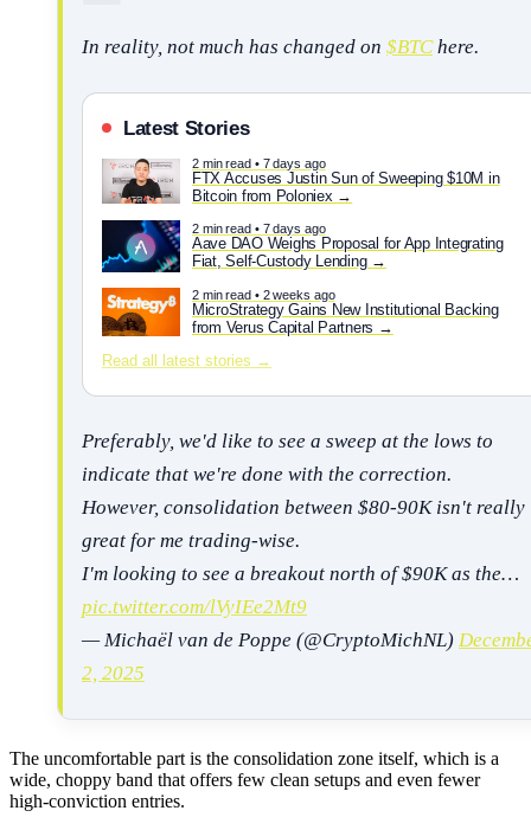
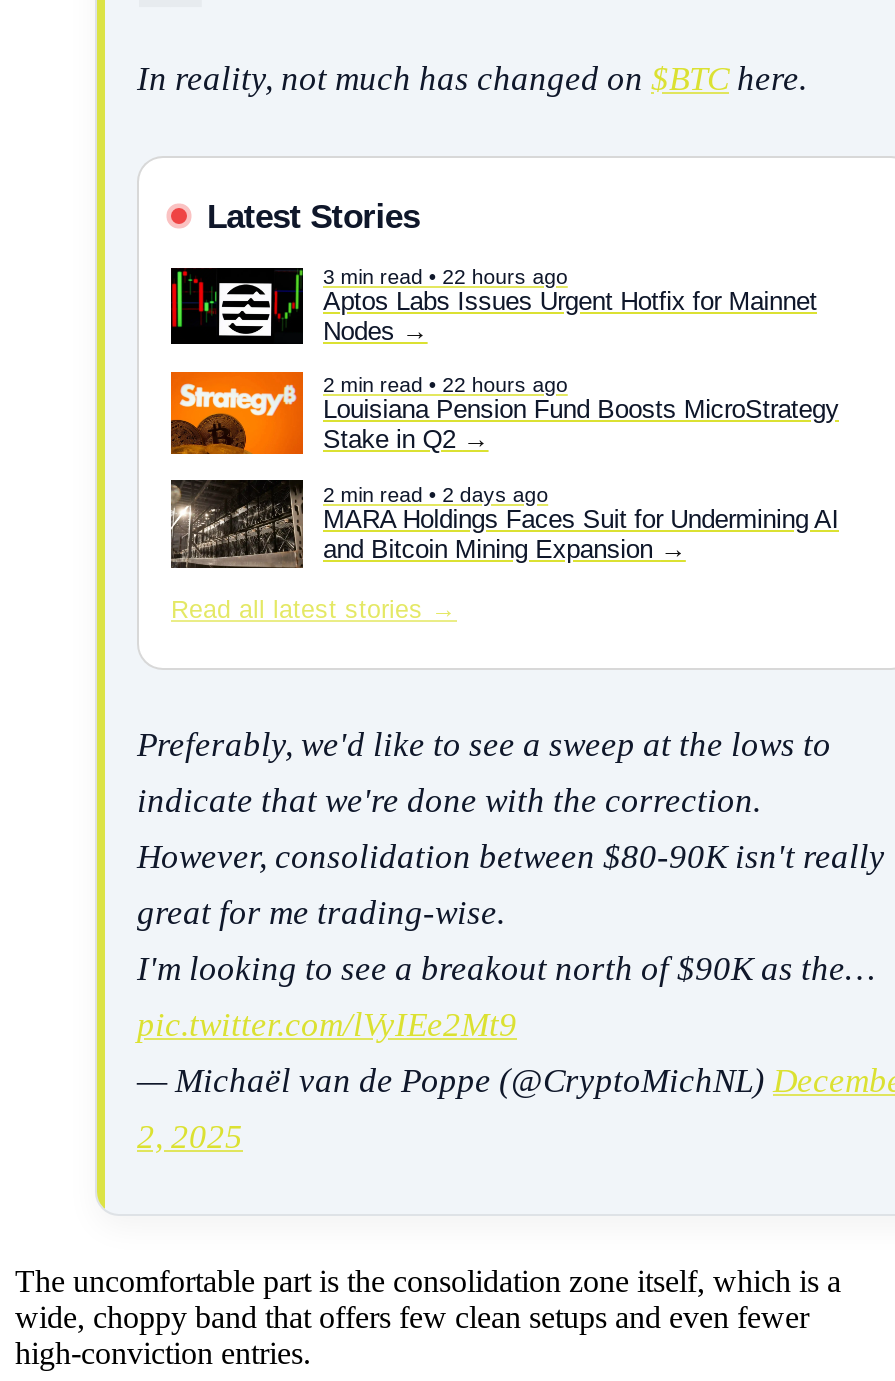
[102,156,499,205] [image] | 2 min read • 7 days ago | FTX Accuses Justin Sun of Sweeping $10M in | Bitcoin from Poloniex -> [169,264,817,346] [image] | 3 min read • 22 hours ago | Aptos Labs Issues Urgent Hotfix for Mainnet | Nodes
[101,219,504,274] [image] | 2 min read • 7 days ago | Aave DAO Weighs Proposal for App Integrating | Fiat, Self-Custody Lending -> [169,370,839,460] [image] | 2 min read • 22 hours ago | Louisiana Pension Fund Boosts MicroStrategy | Stake in Q2
[101,284,498,337] [image] | 2 min read • 2 weeks ago | MicroStrategy Gains New Institutional Backing | from Verus Capital Partners -> [169,478,839,570] [image] | 2 min read • 2 days ago | MARA Holdings Faces Suit for Undermining AI | and Bitcoin Mining Expansion

